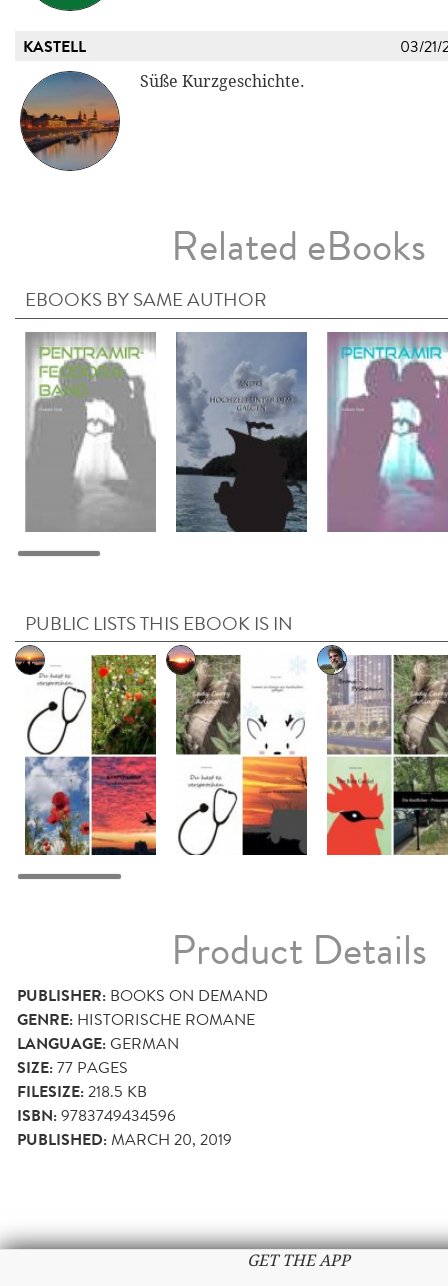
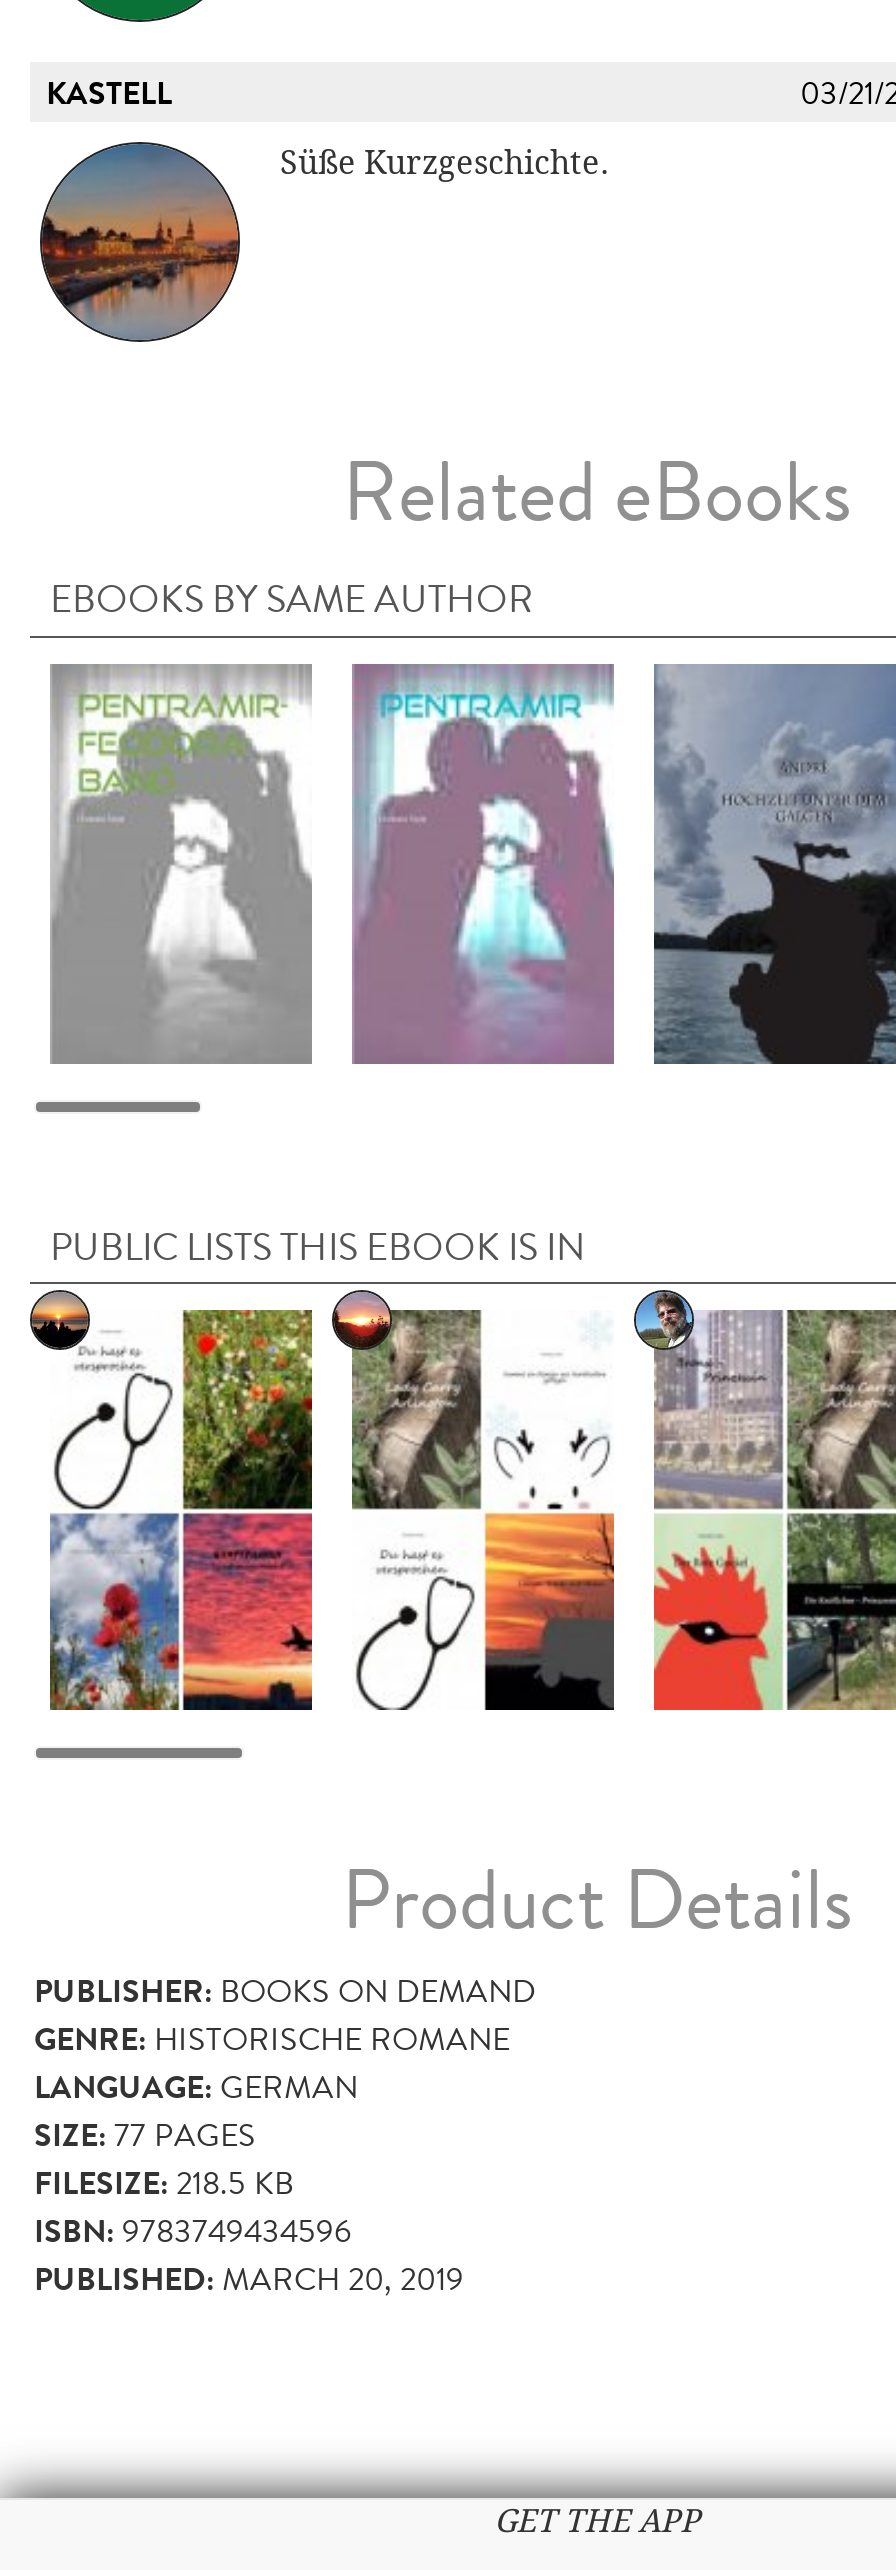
[175,332,308,533] [image] -> [352,664,616,1066] [image]
[327,332,445,533] [image] -> [652,664,890,1066] [image]

